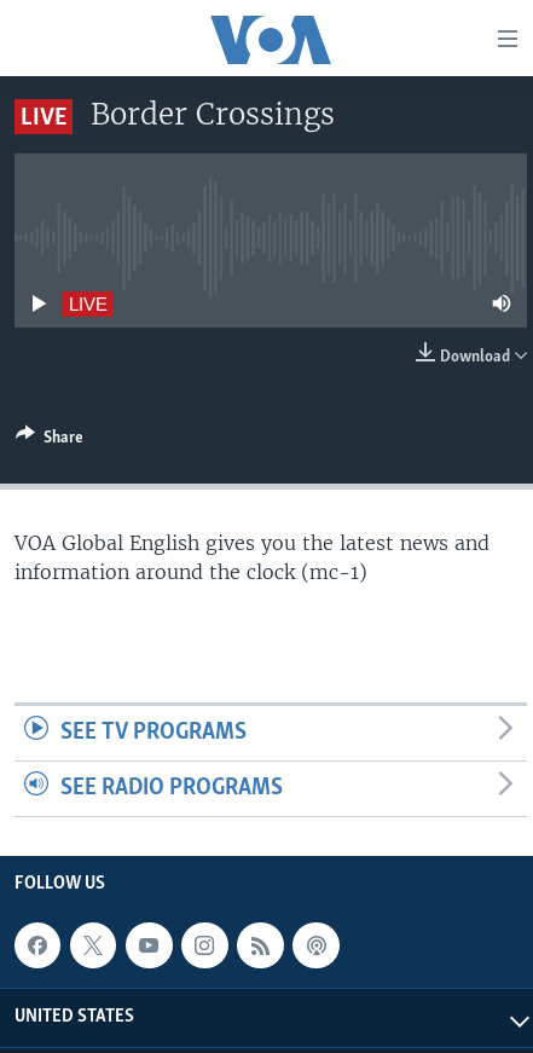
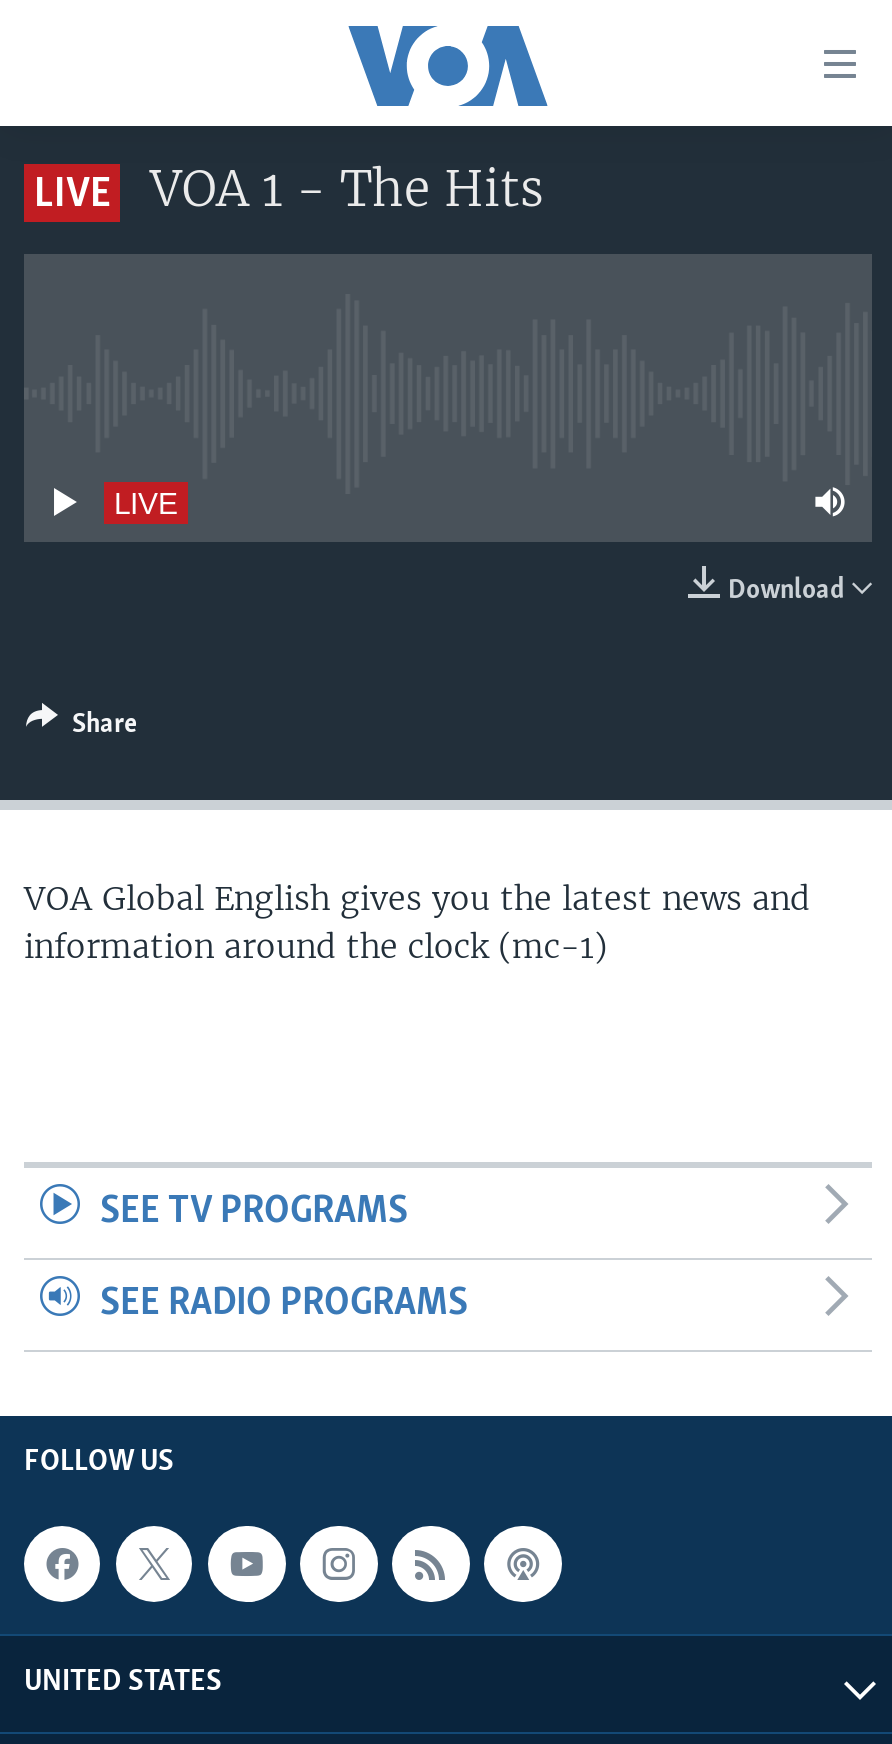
[91,96,335,133] Border Crossings -> [150,158,544,220] VOA 1 - The Hits

